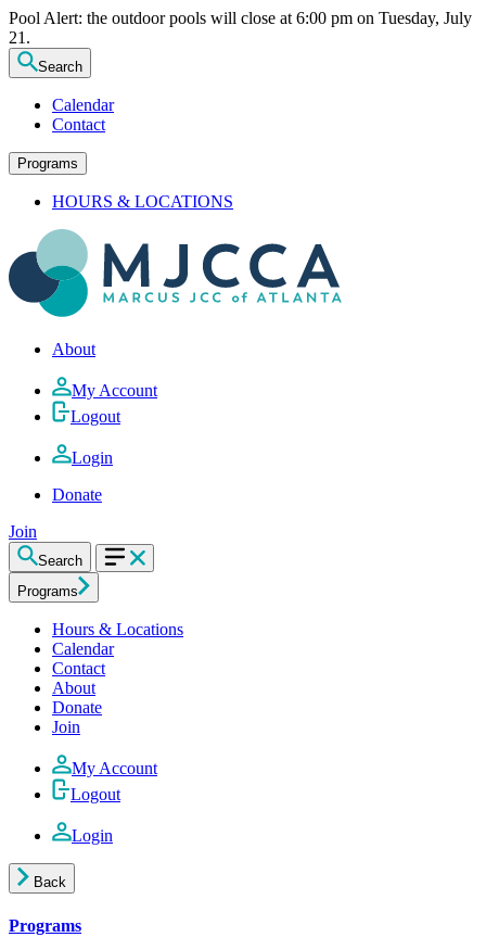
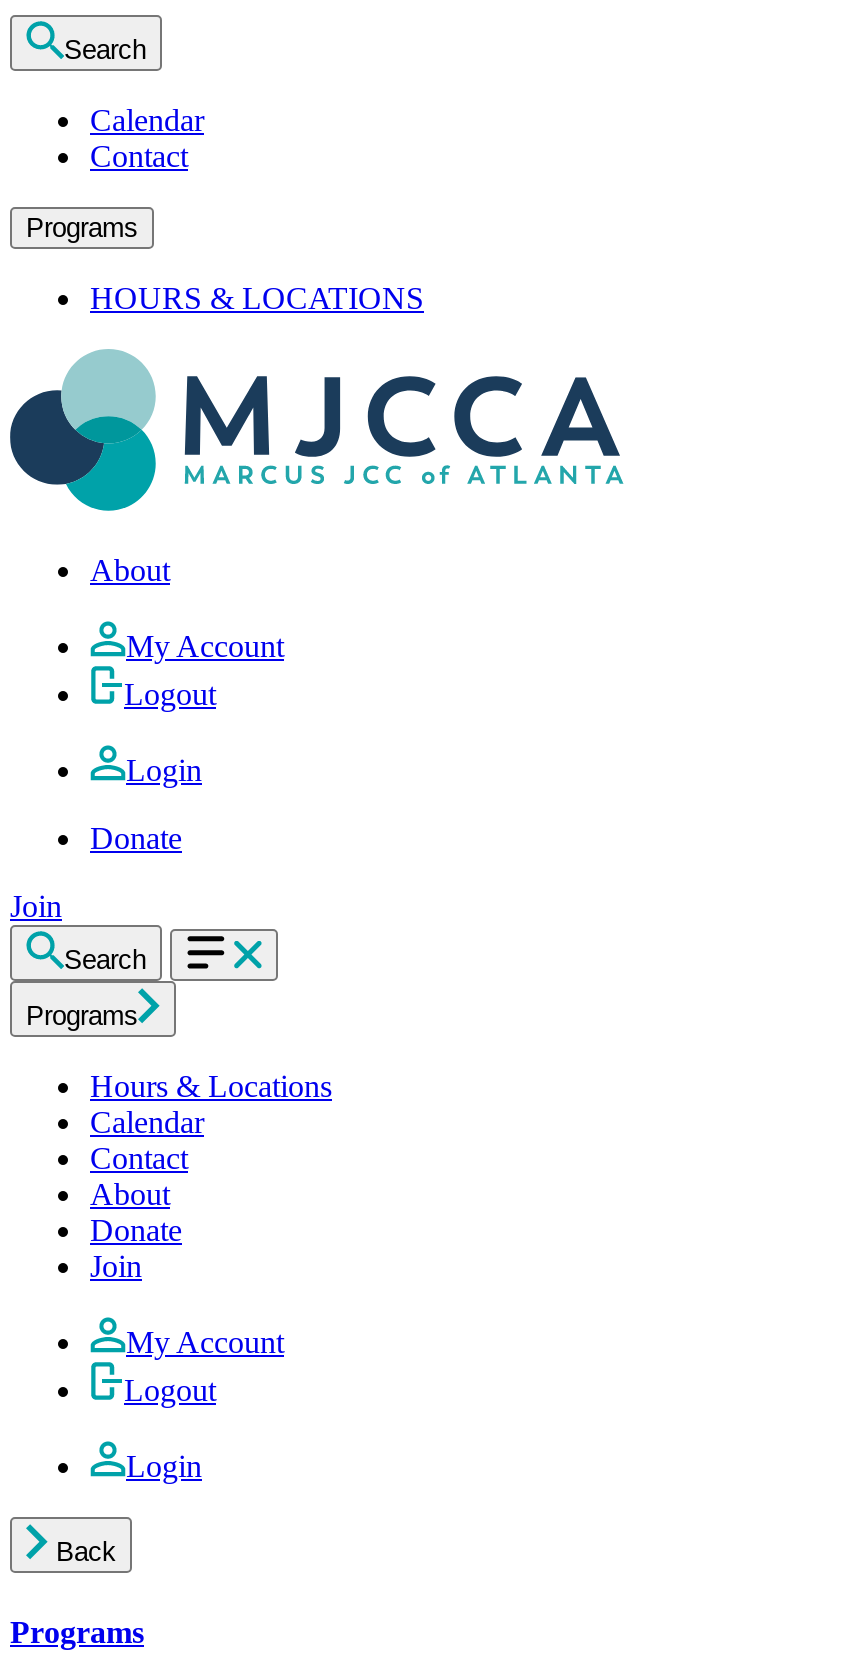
[9,9,472,47] Pool Alert: the outdoor pools will close at 6:00 pm on Tuesday, July | 21. -> none

